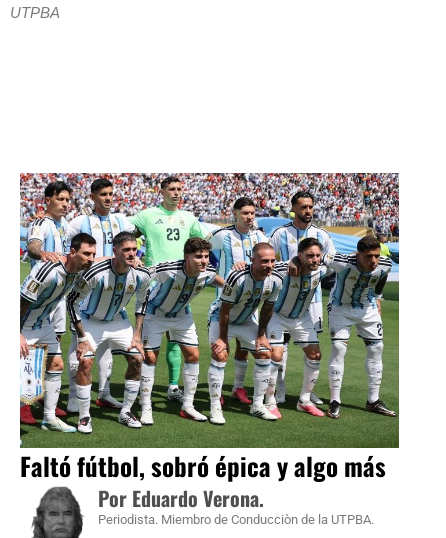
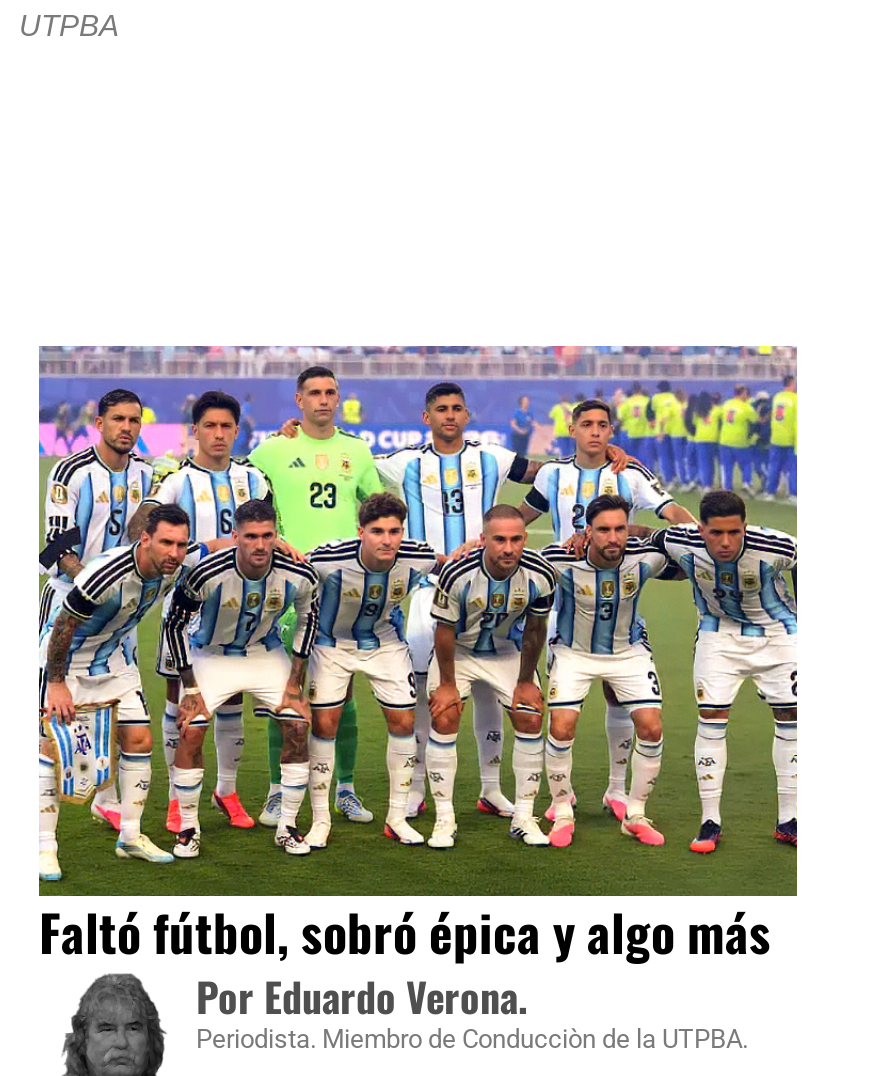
[19,172,400,445] [image] -> [37,344,799,890] [image]

